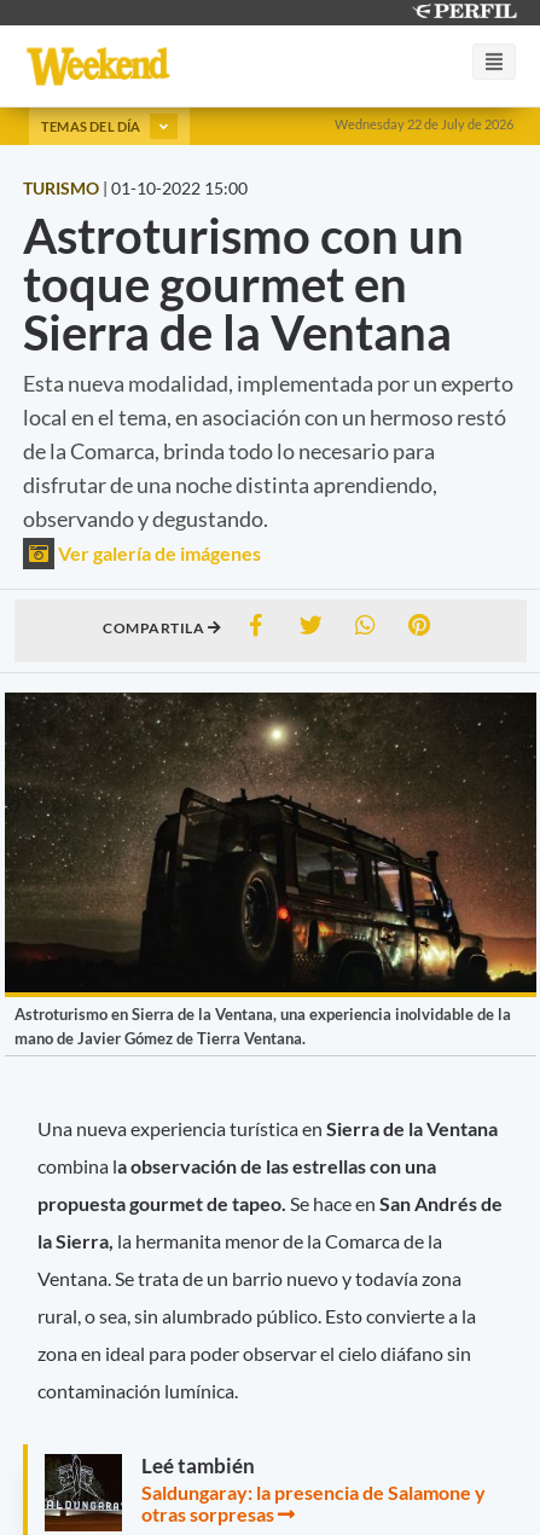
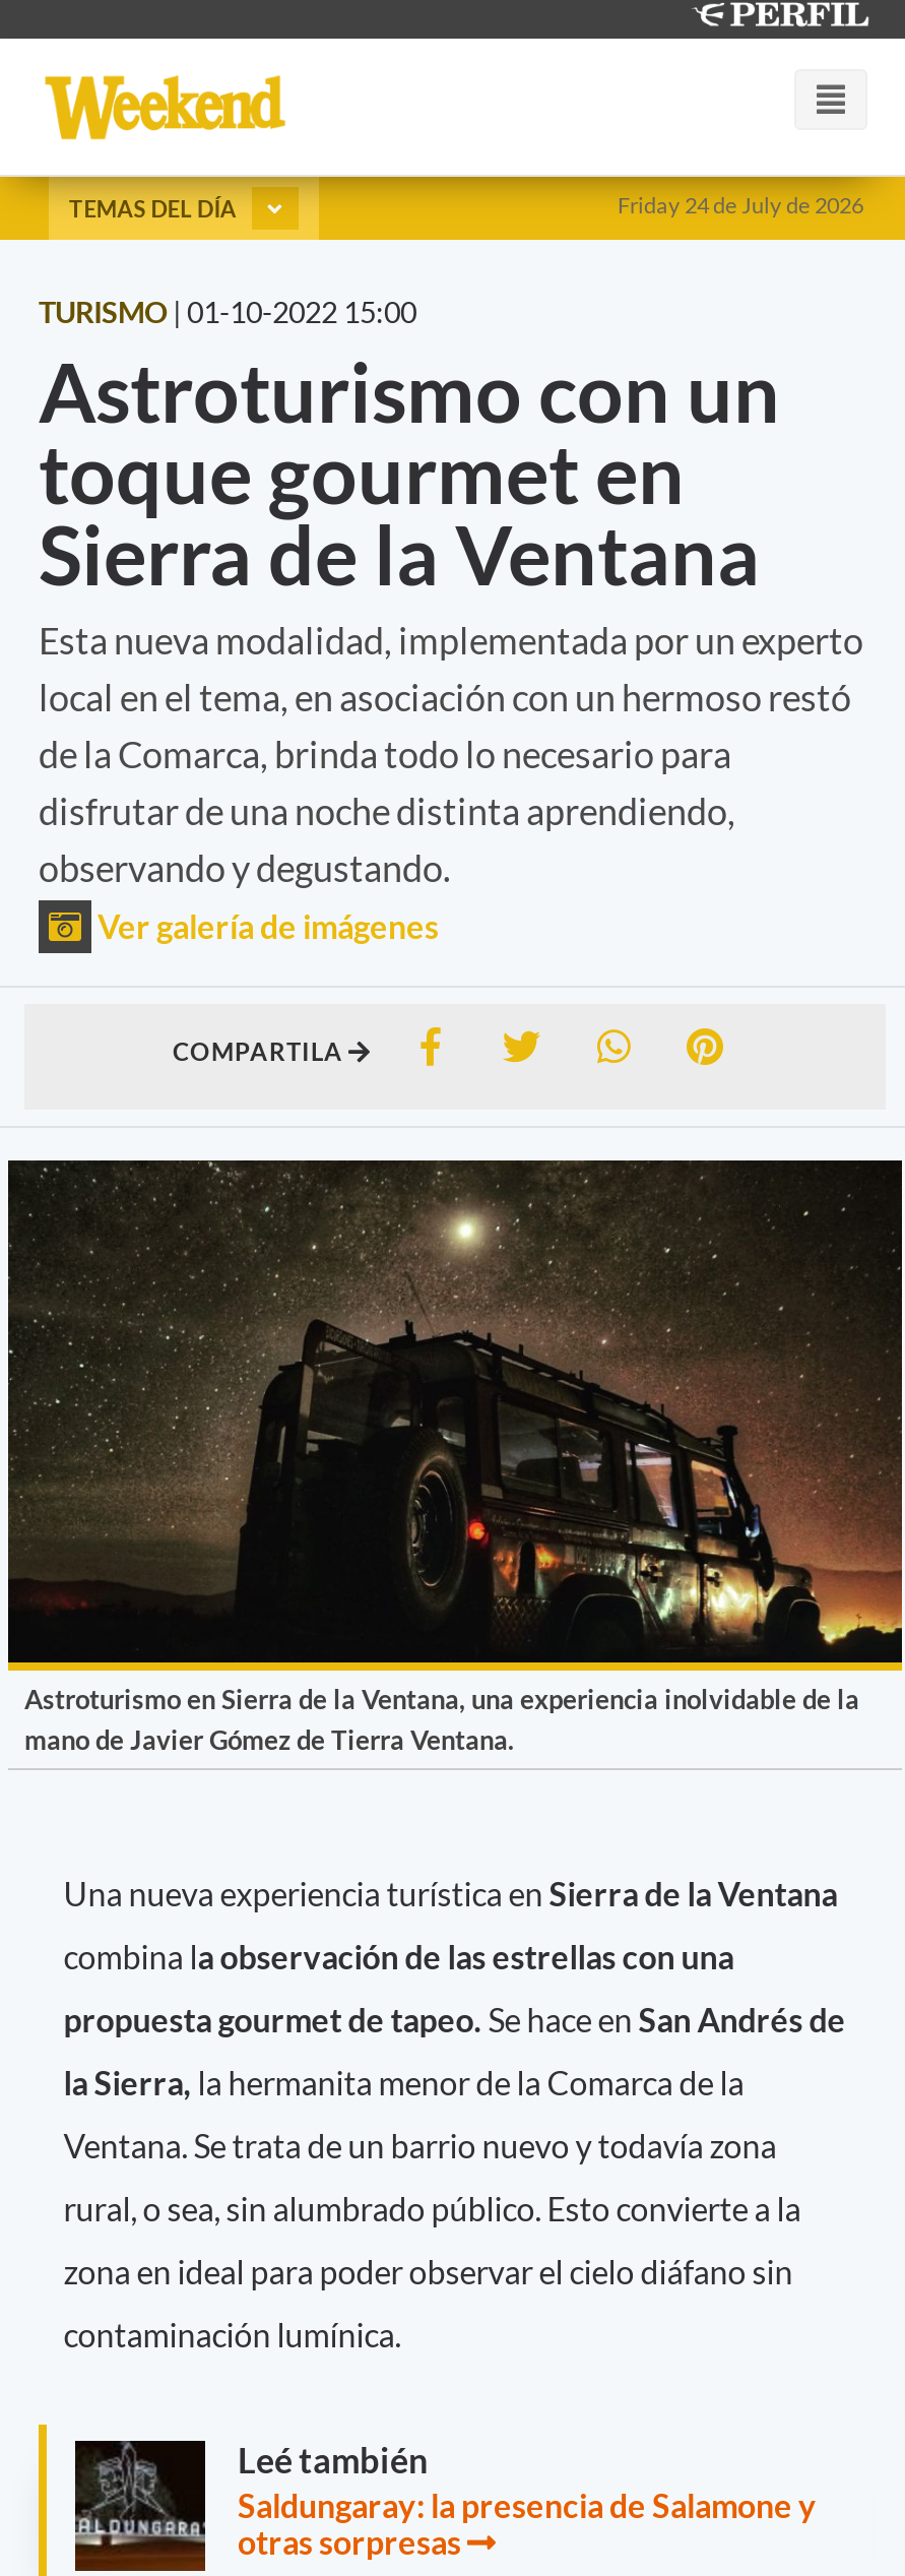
[335,116,513,132] Wednesday 22 de July de 2026 -> [618,191,863,217] Friday 24 de July de 2026

